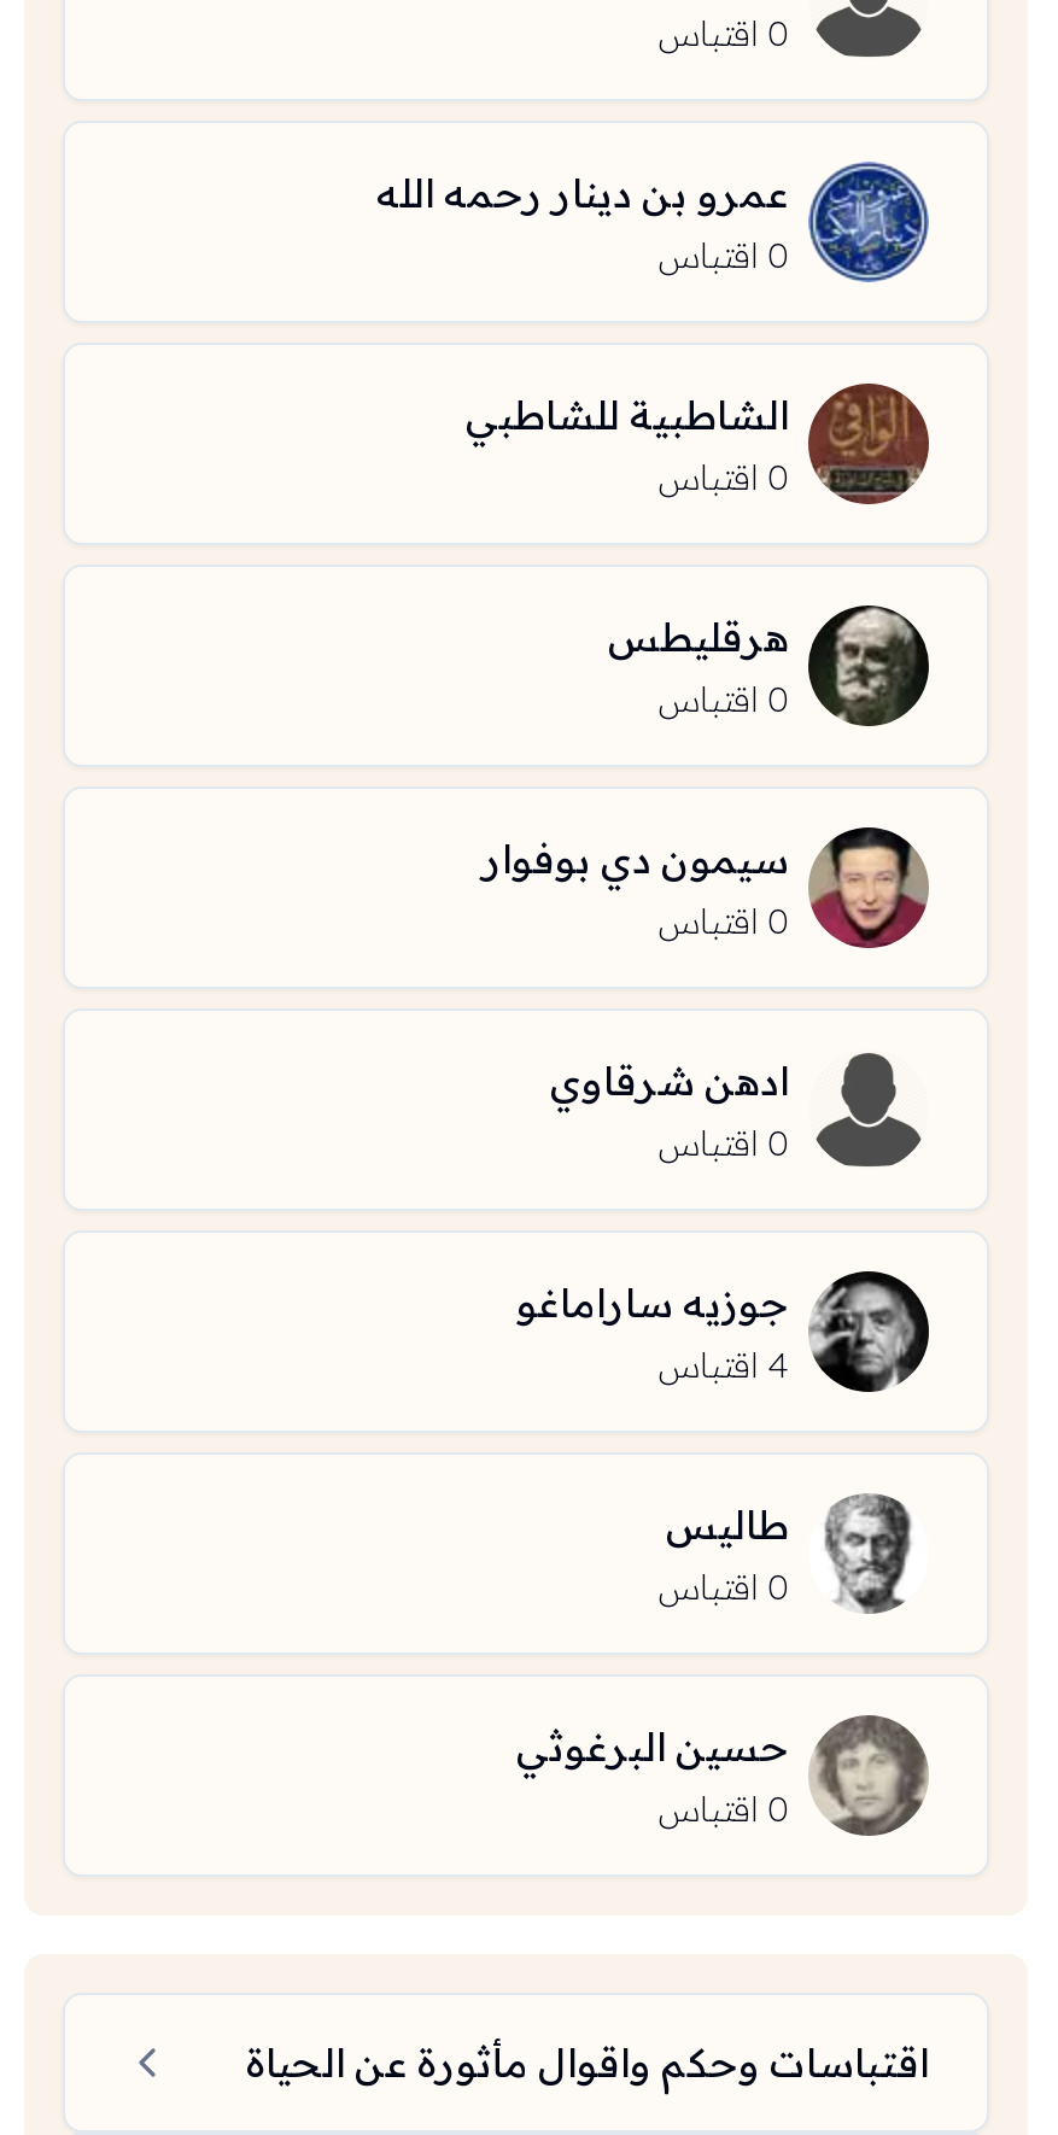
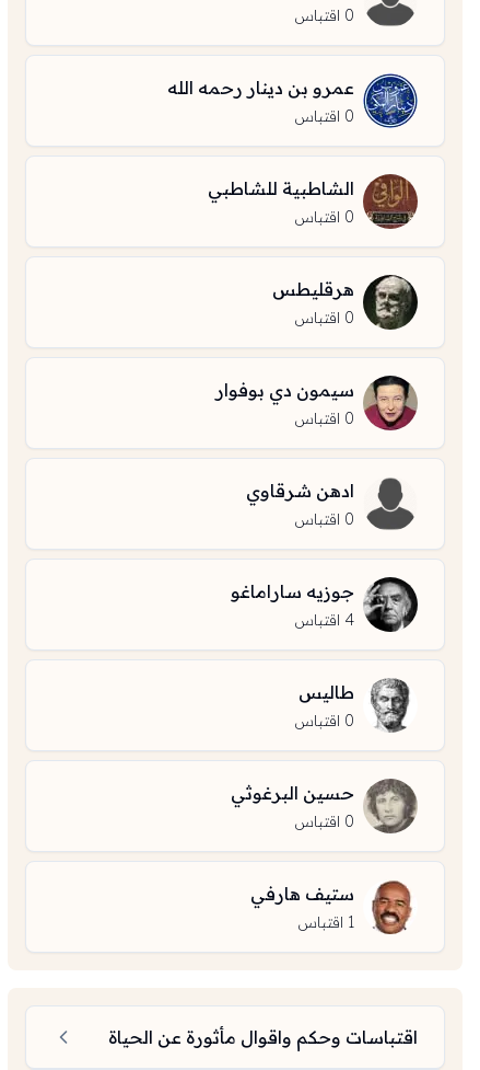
none -> [250,881,412,934] [image] | ستيف هارفي | 1 اقتباس

